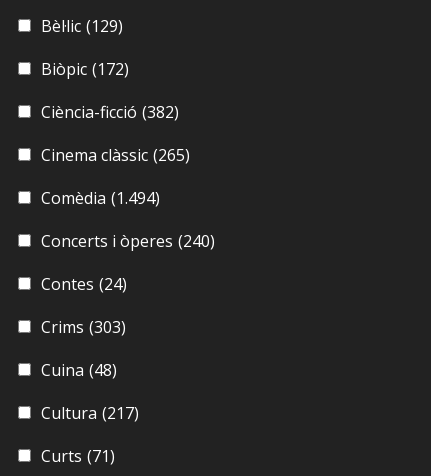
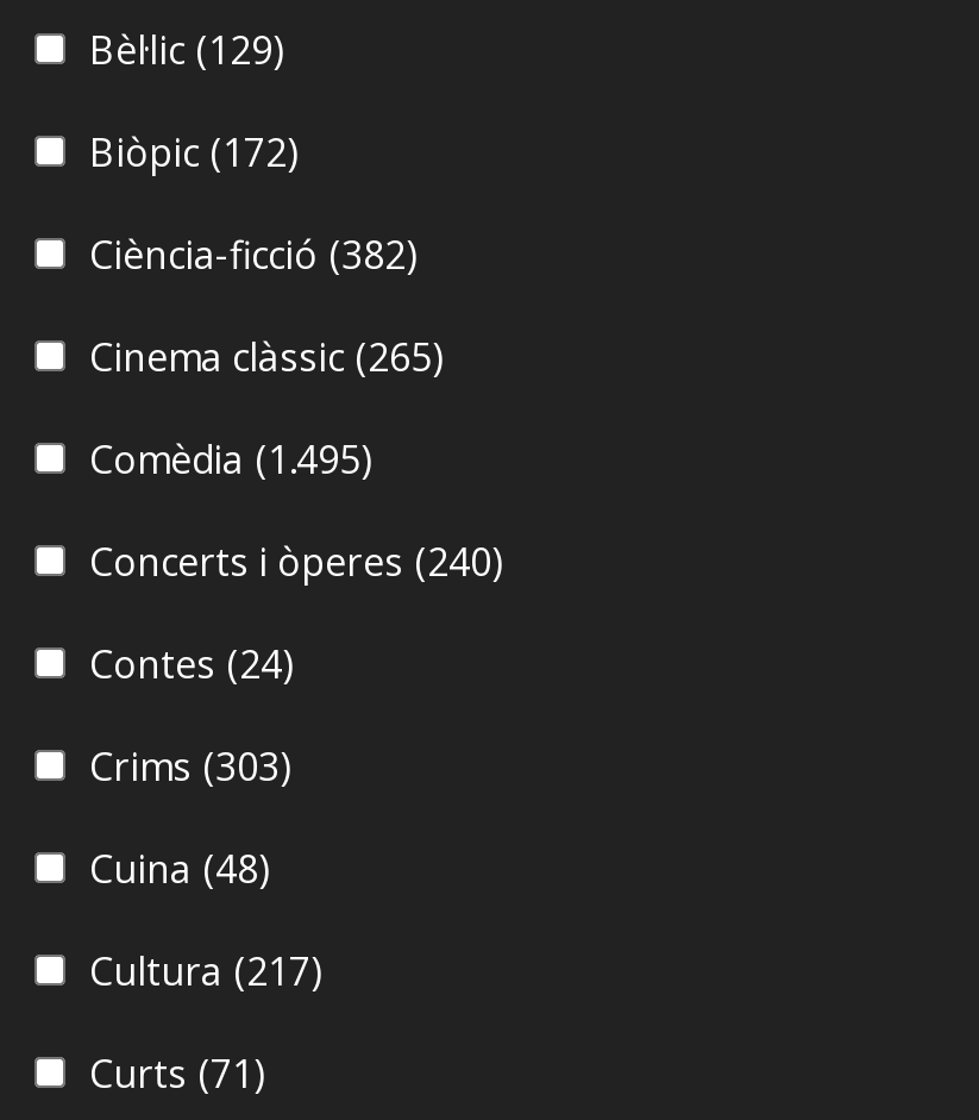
[41,187,160,209] Comèdia (1.494) -> [89,433,372,485] Comèdia (1.495)

